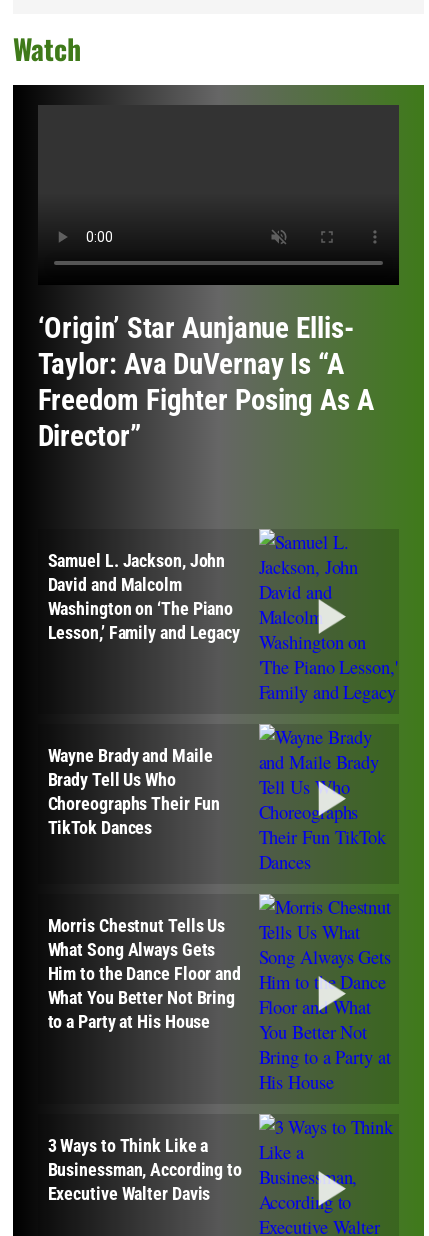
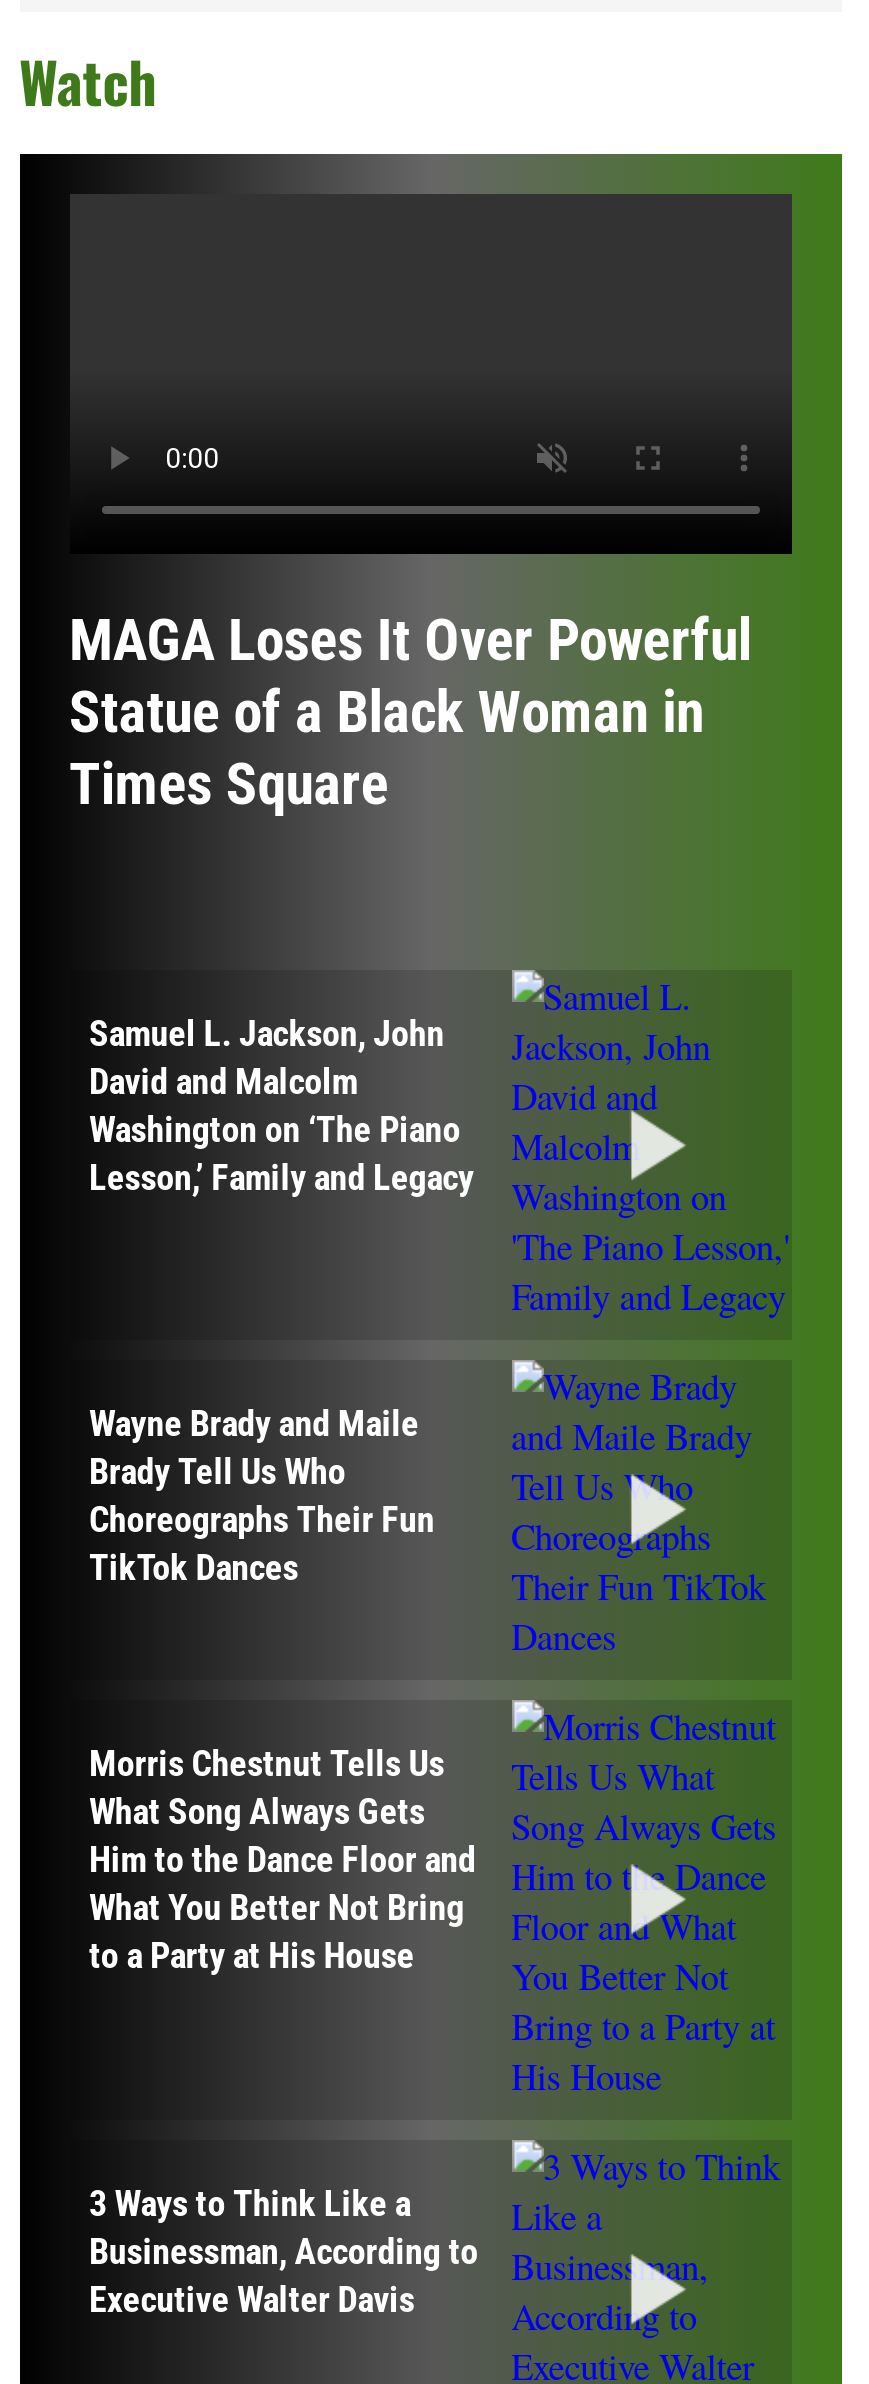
[37,311,374,453] ‘Origin’ Star Aunjanue Ellis- | Taylor: Ava DuVernay Is “A | Freedom Fighter Posing As A | Director” -> [69,607,752,819] MAGA Loses It Over Powerful | Statue of a Black Woman in | Times Square

